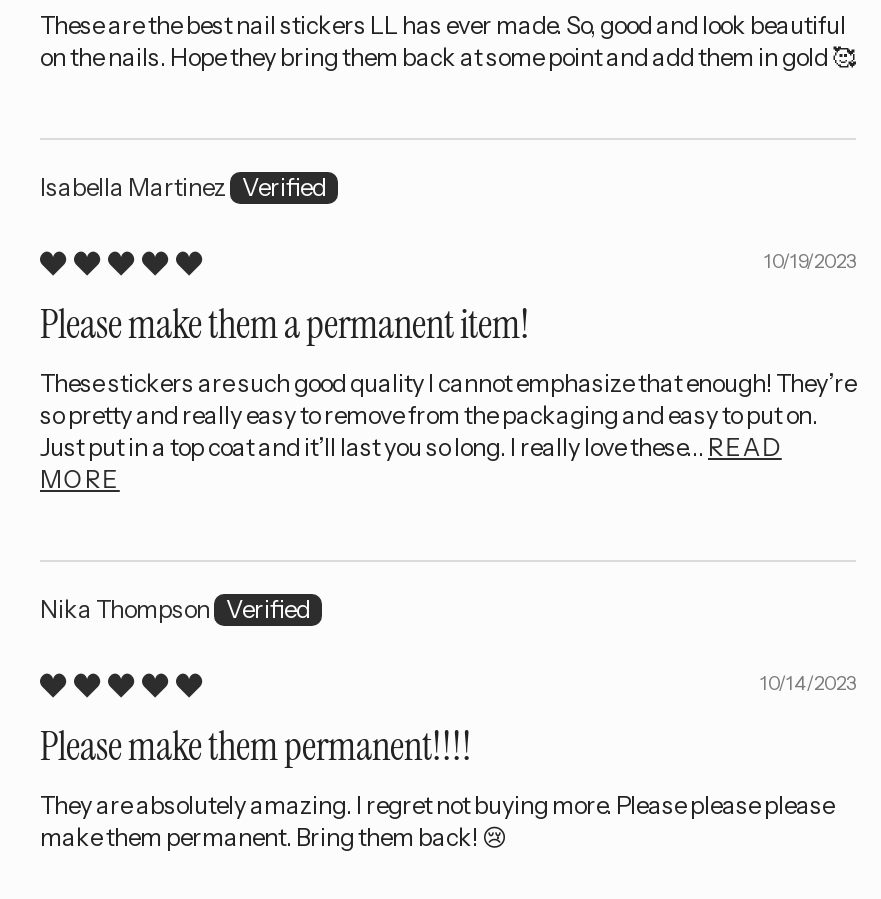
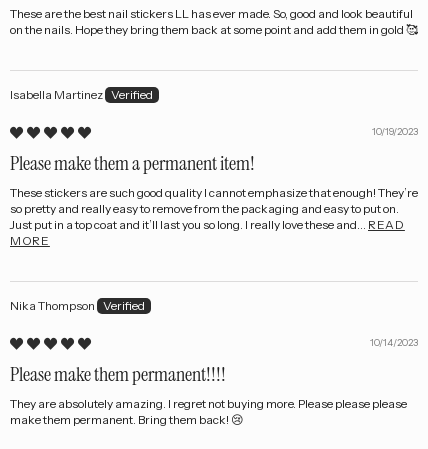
[40,431,782,461] Just put in a top coat and it’ll last you so long. I really love these... READ -> [10,217,405,232] Just put in a top coat and it’ll last you so long. I really love these and... READ

